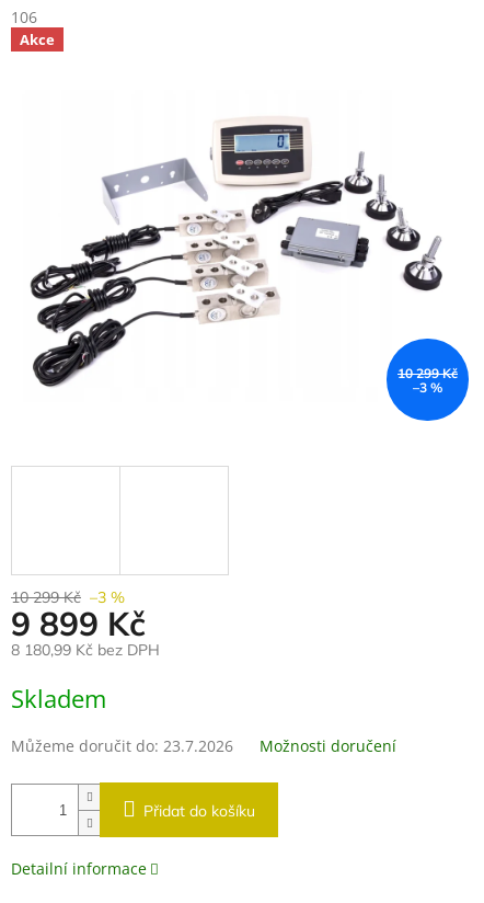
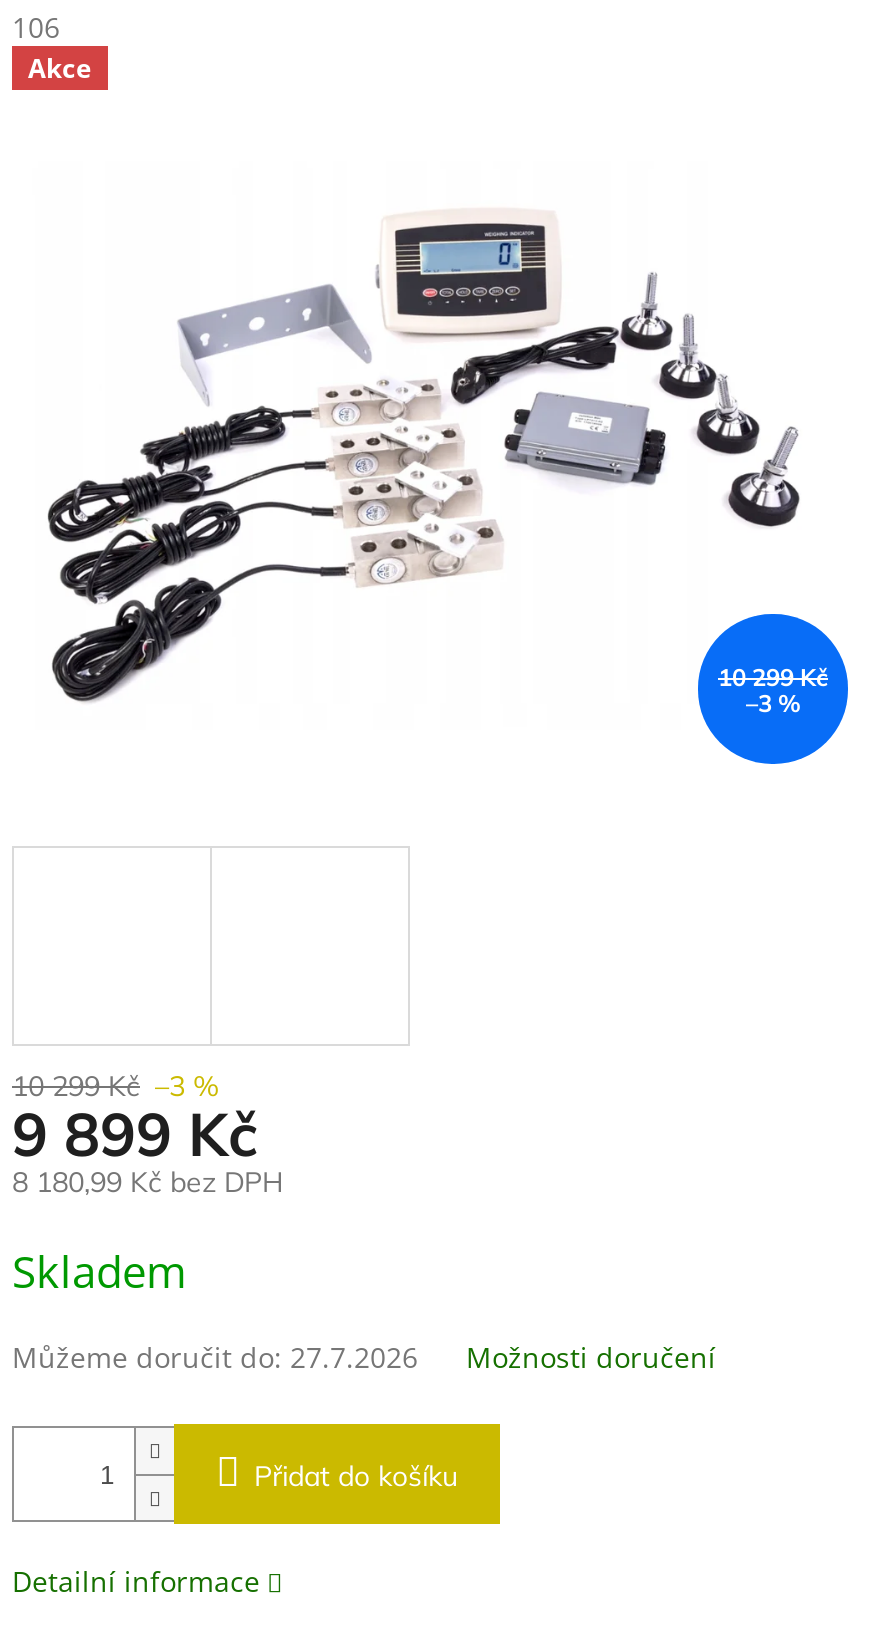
[11,736,233,757] Můžeme doručit do: 23.7.2026 -> [12,1339,418,1377] Můžeme doručit do: 27.7.2026

